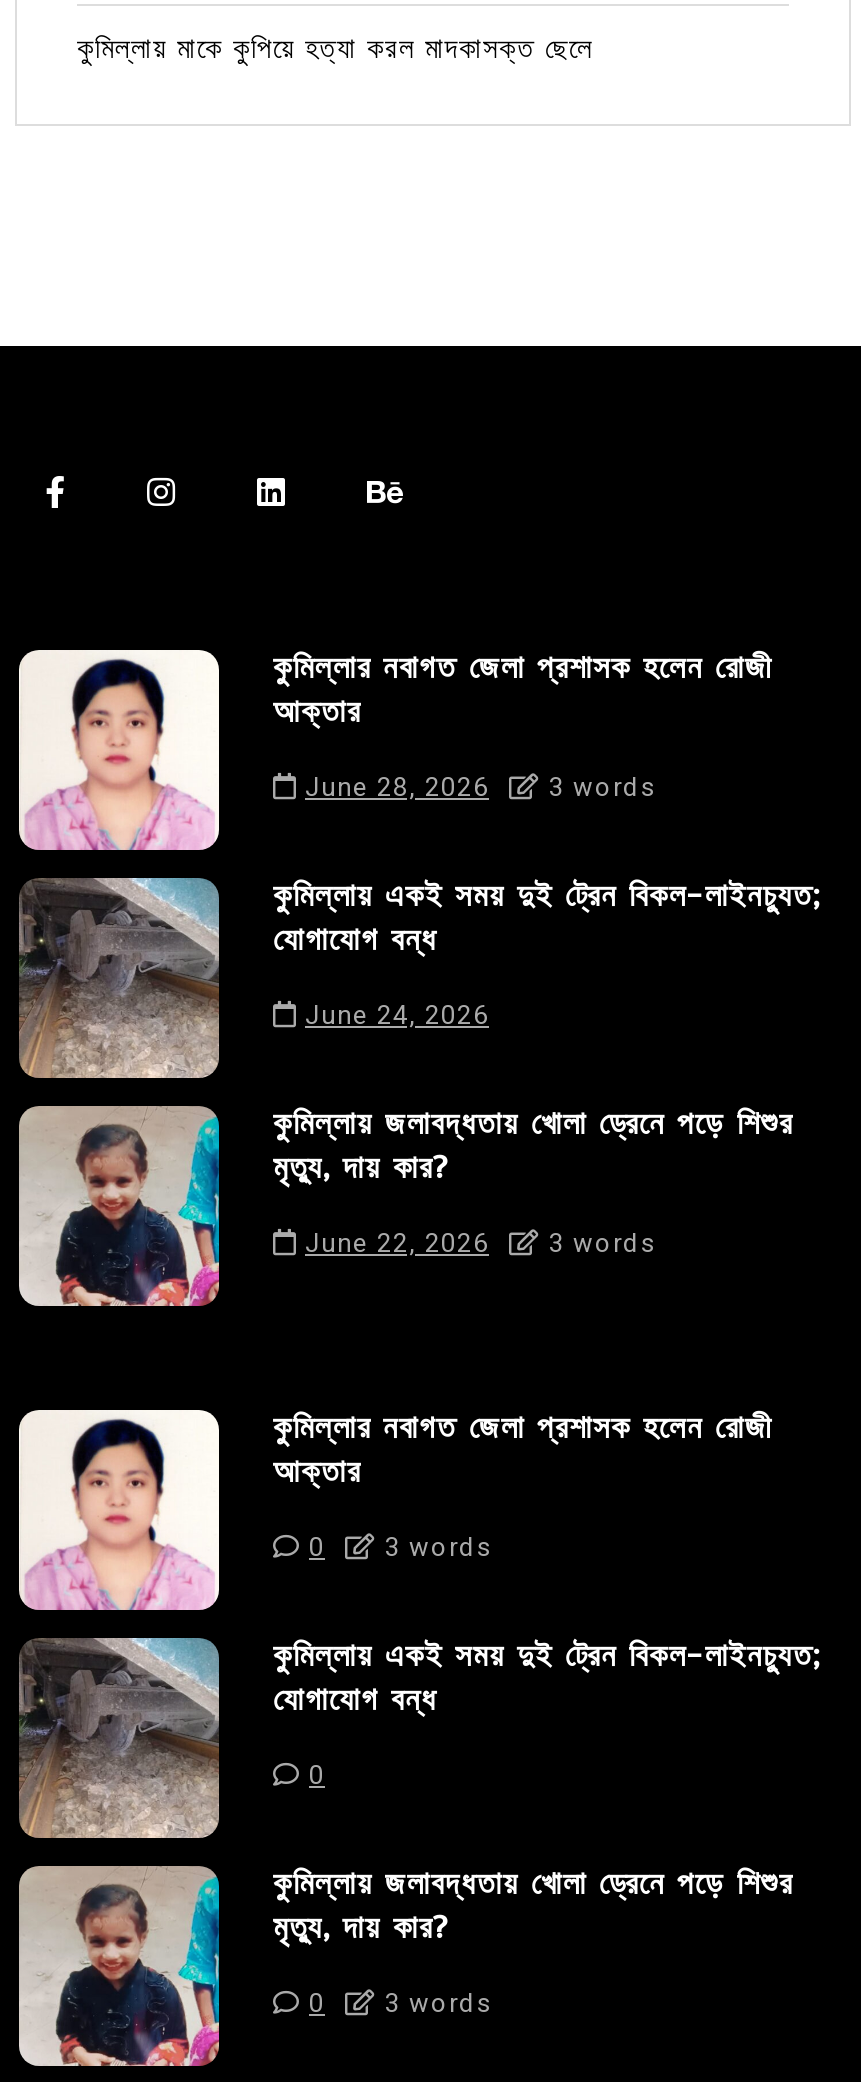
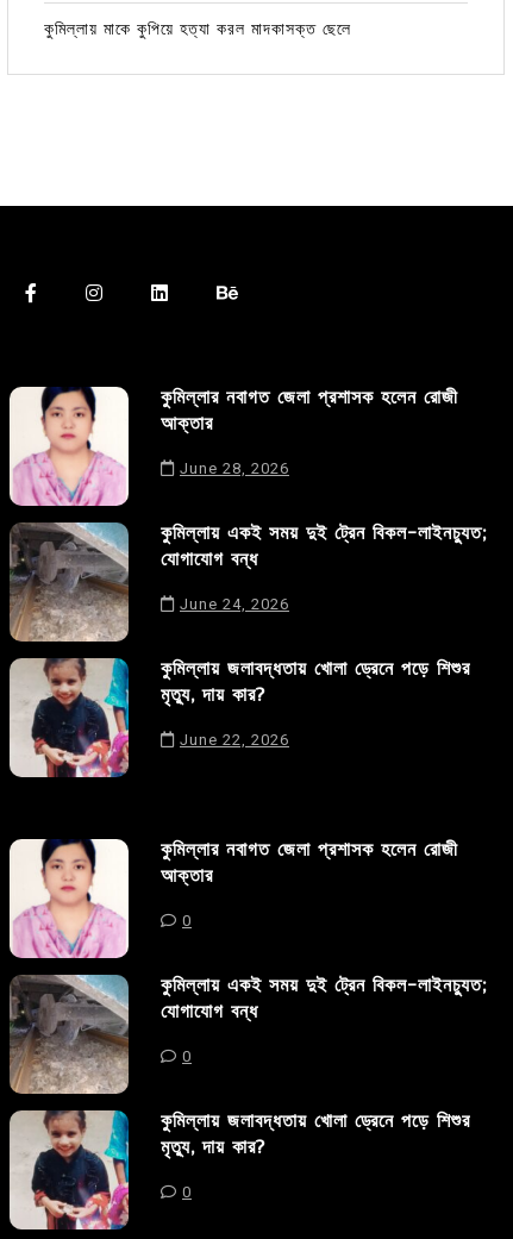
[27,648,213,850] [image] -> [13,386,125,506] [image]
[541,772,657,802] 3 words -> none
[53,1104,221,1308] [image] -> [31,657,130,778] [image]
[541,1228,657,1258] 3 words -> none
[27,1408,213,1610] [image] -> [13,838,125,958] [image]
[377,1532,493,1562] 3 words -> none
[53,1864,221,2068] [image] -> [31,1109,130,1231] [image]
[377,1988,493,2018] 3 words -> none

